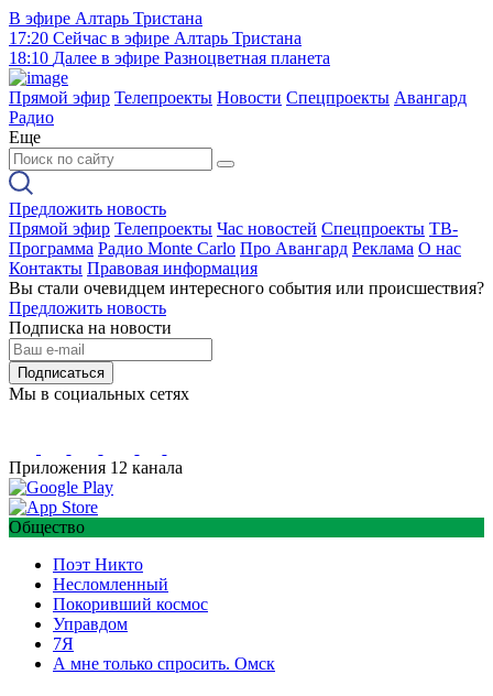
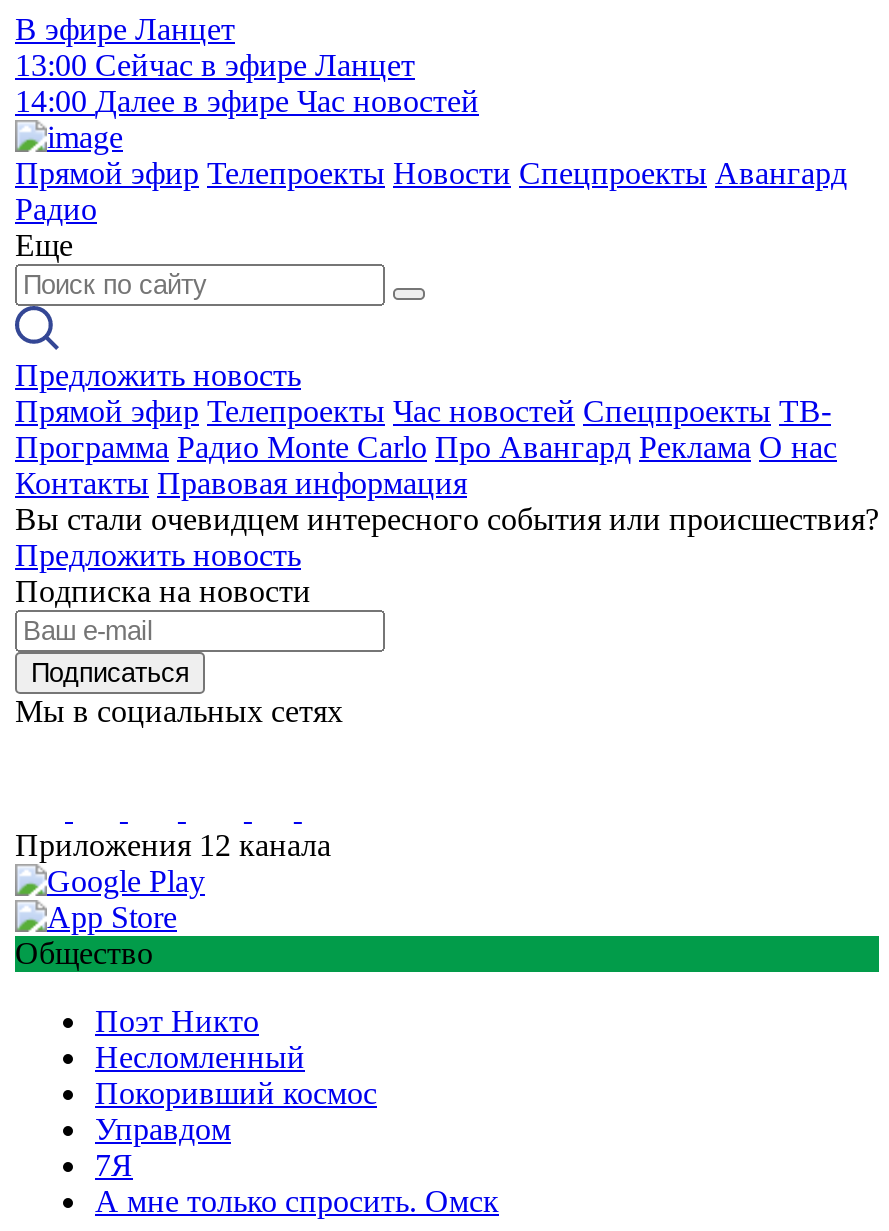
[9,9,330,67] В эфире Алтарь Тристана | 17:20 Сейчас в эфире Алтарь Тристана | 18:10 Далее в эфире Разноцветная планета -> [15,12,479,118] В эфире Ланцет | 13:00 Сейчас в эфире Ланцет | 14:00 Далее в эфире Час новостей

